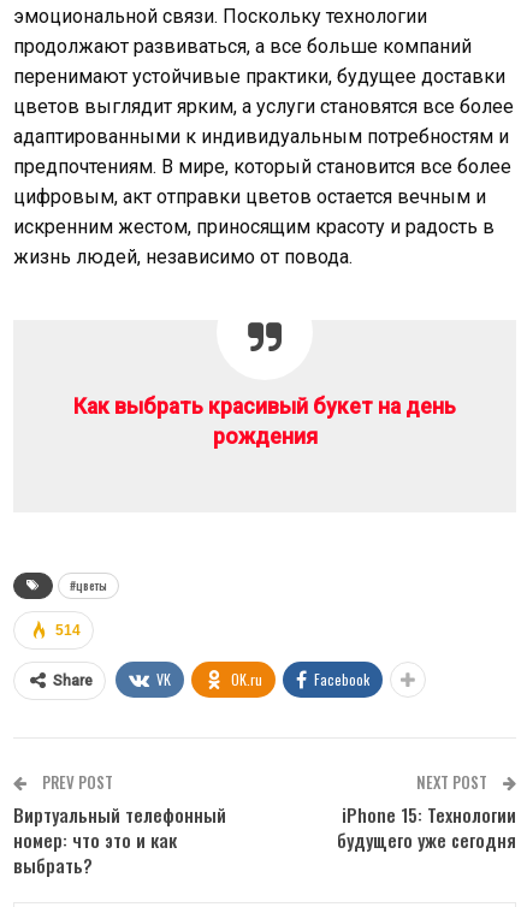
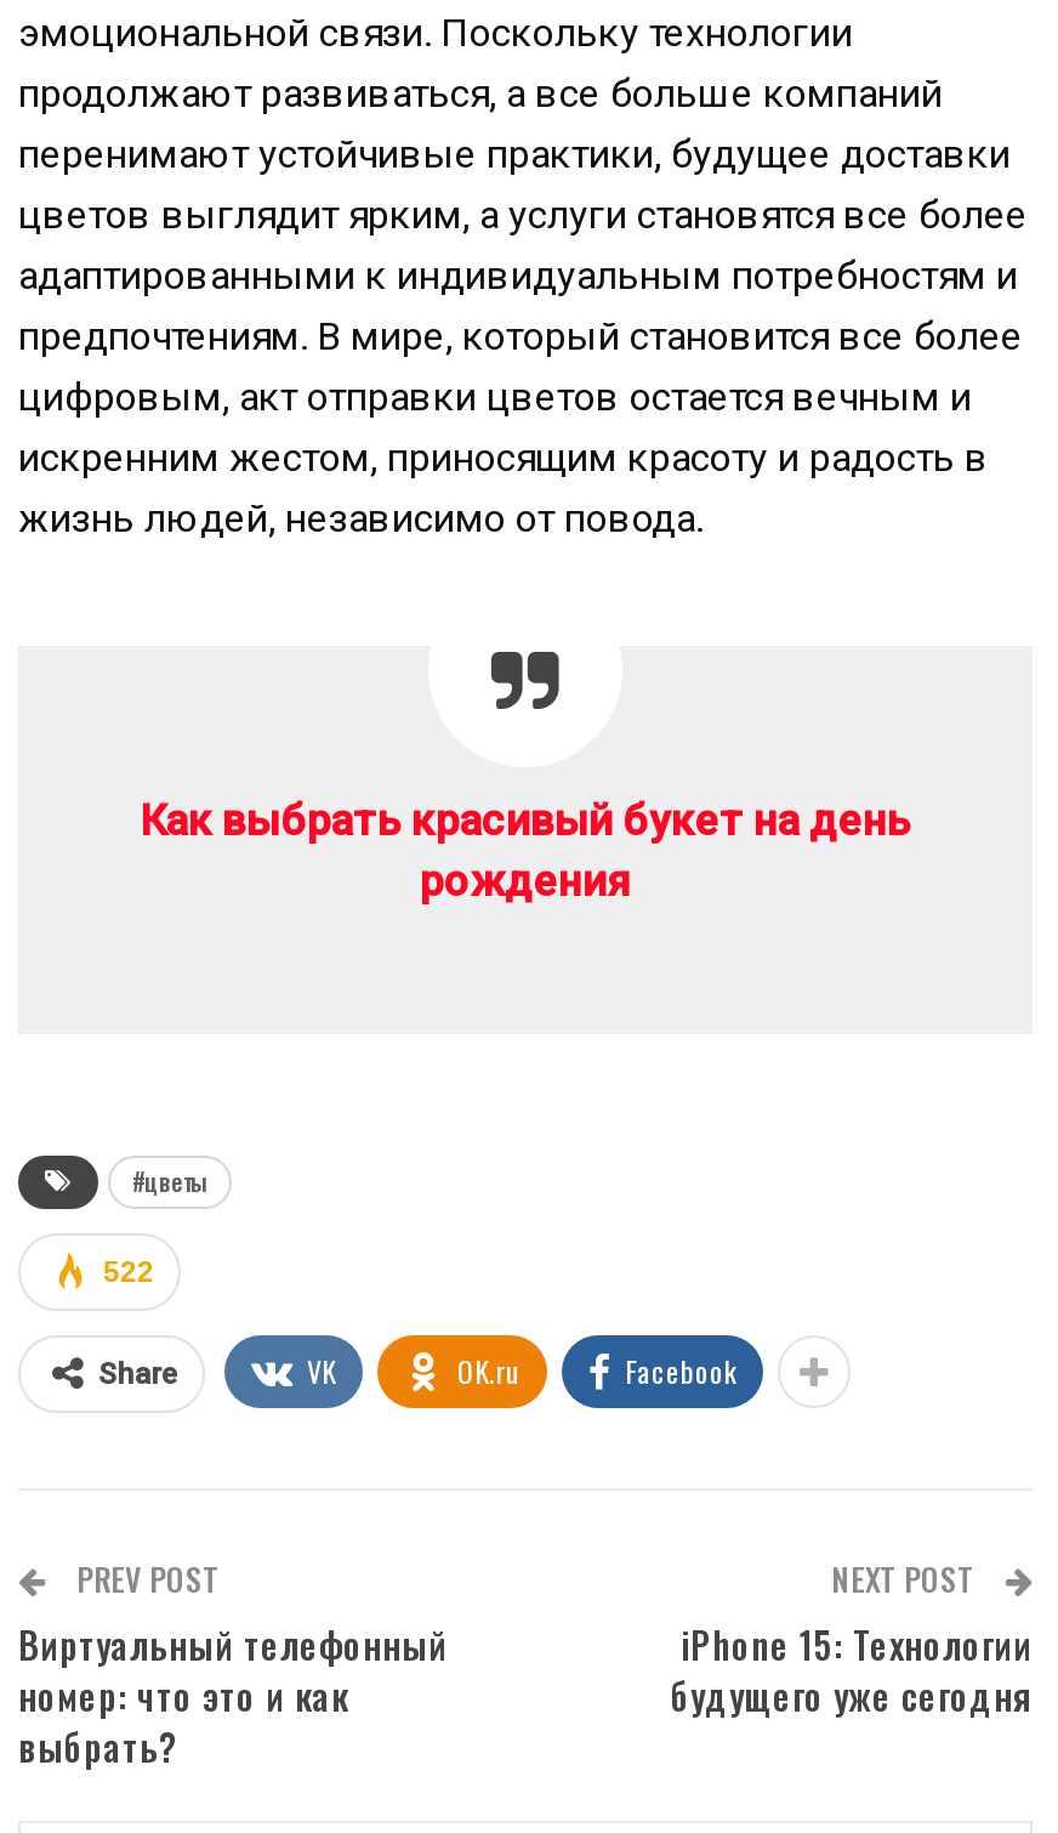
[55,621,81,638] 514 -> [103,1254,154,1288] 522

